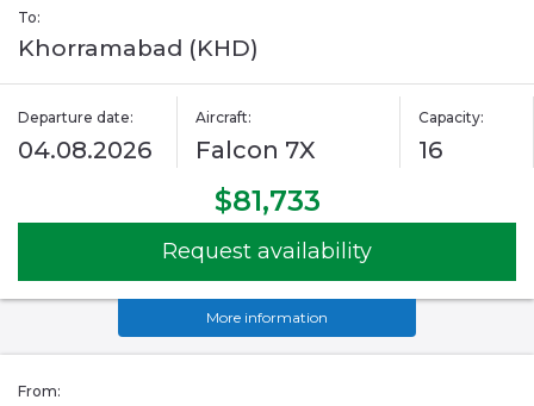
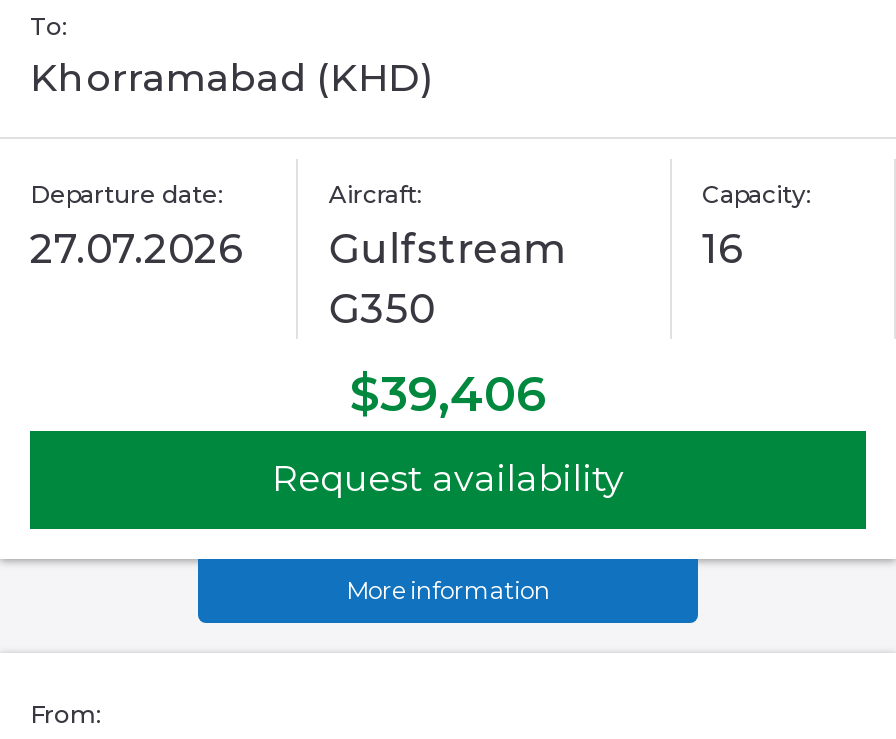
[18,136,151,165] 04.08.2026 -> [30,225,242,273] 27.07.2026
[196,136,316,165] Falcon 7X -> [329,225,567,333] Gulfstream | G350
[214,184,320,218] $81,733 -> [350,365,546,423] $39,406

